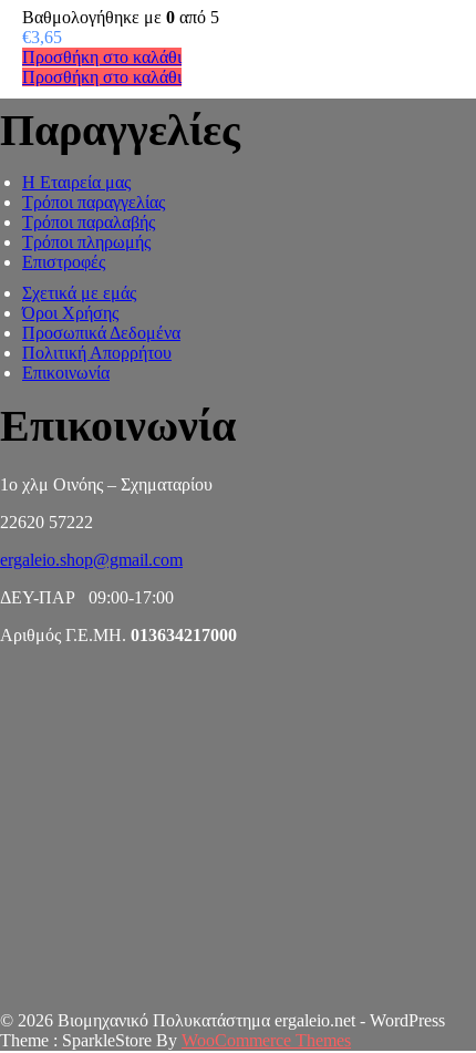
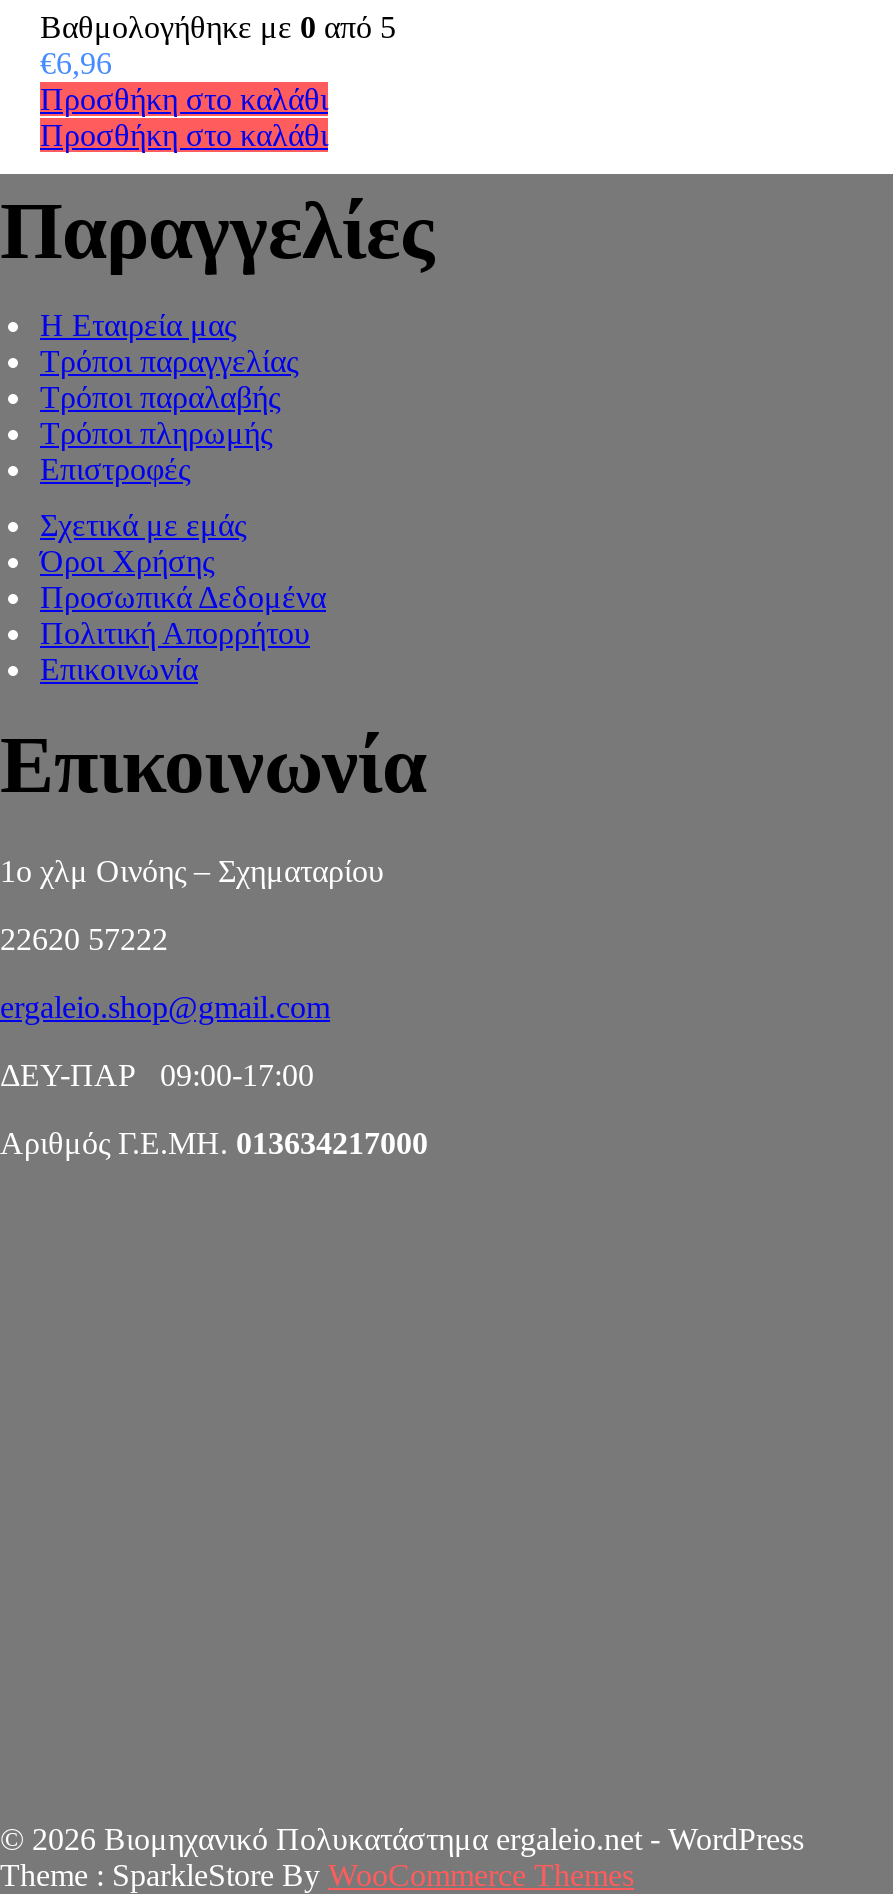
[22,28,62,47] €3,65 -> [40,46,112,80] €6,96

